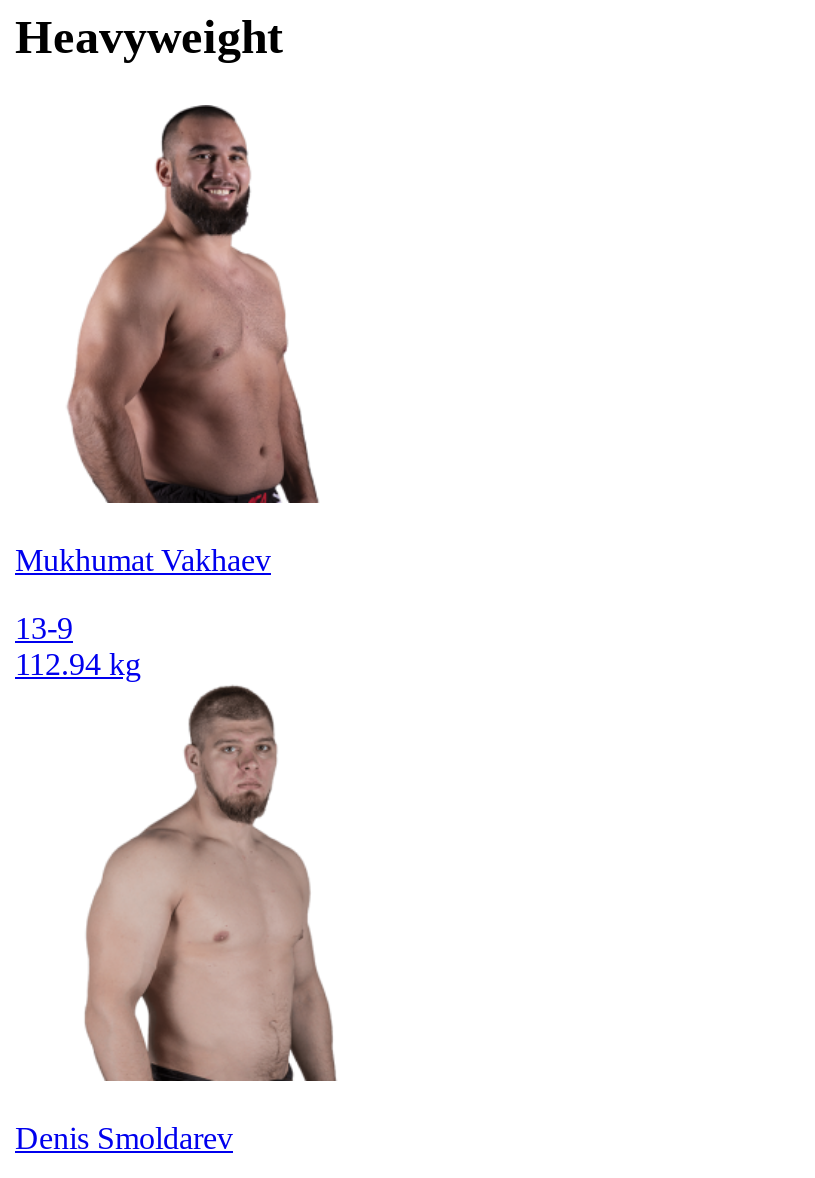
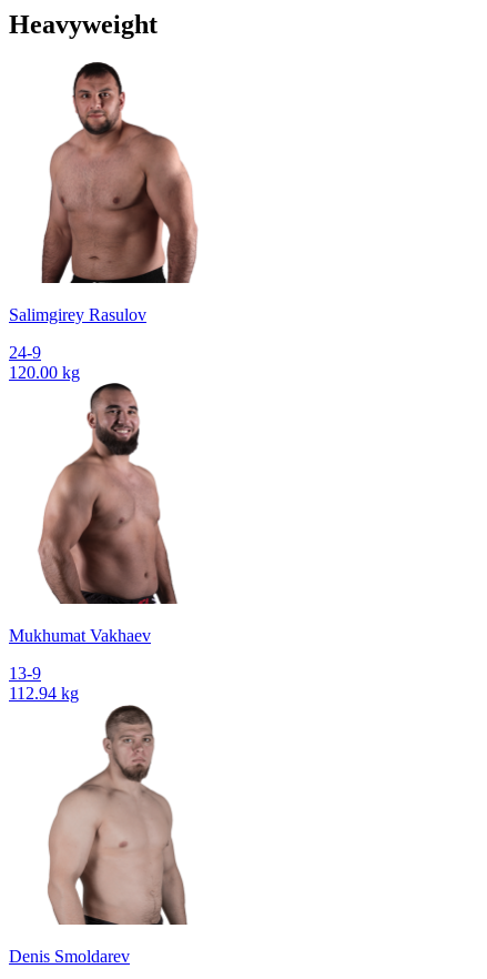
none -> [9,61,199,382] [image] | Salimgirey Rasulov | 24-9 | 120.00 kg

